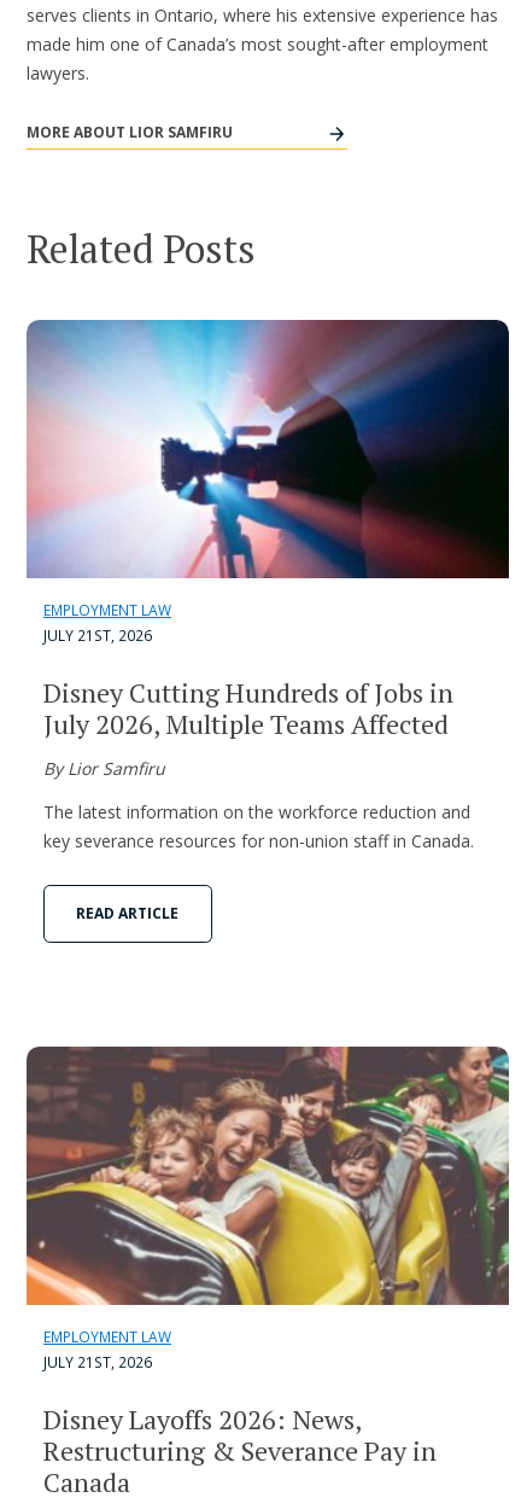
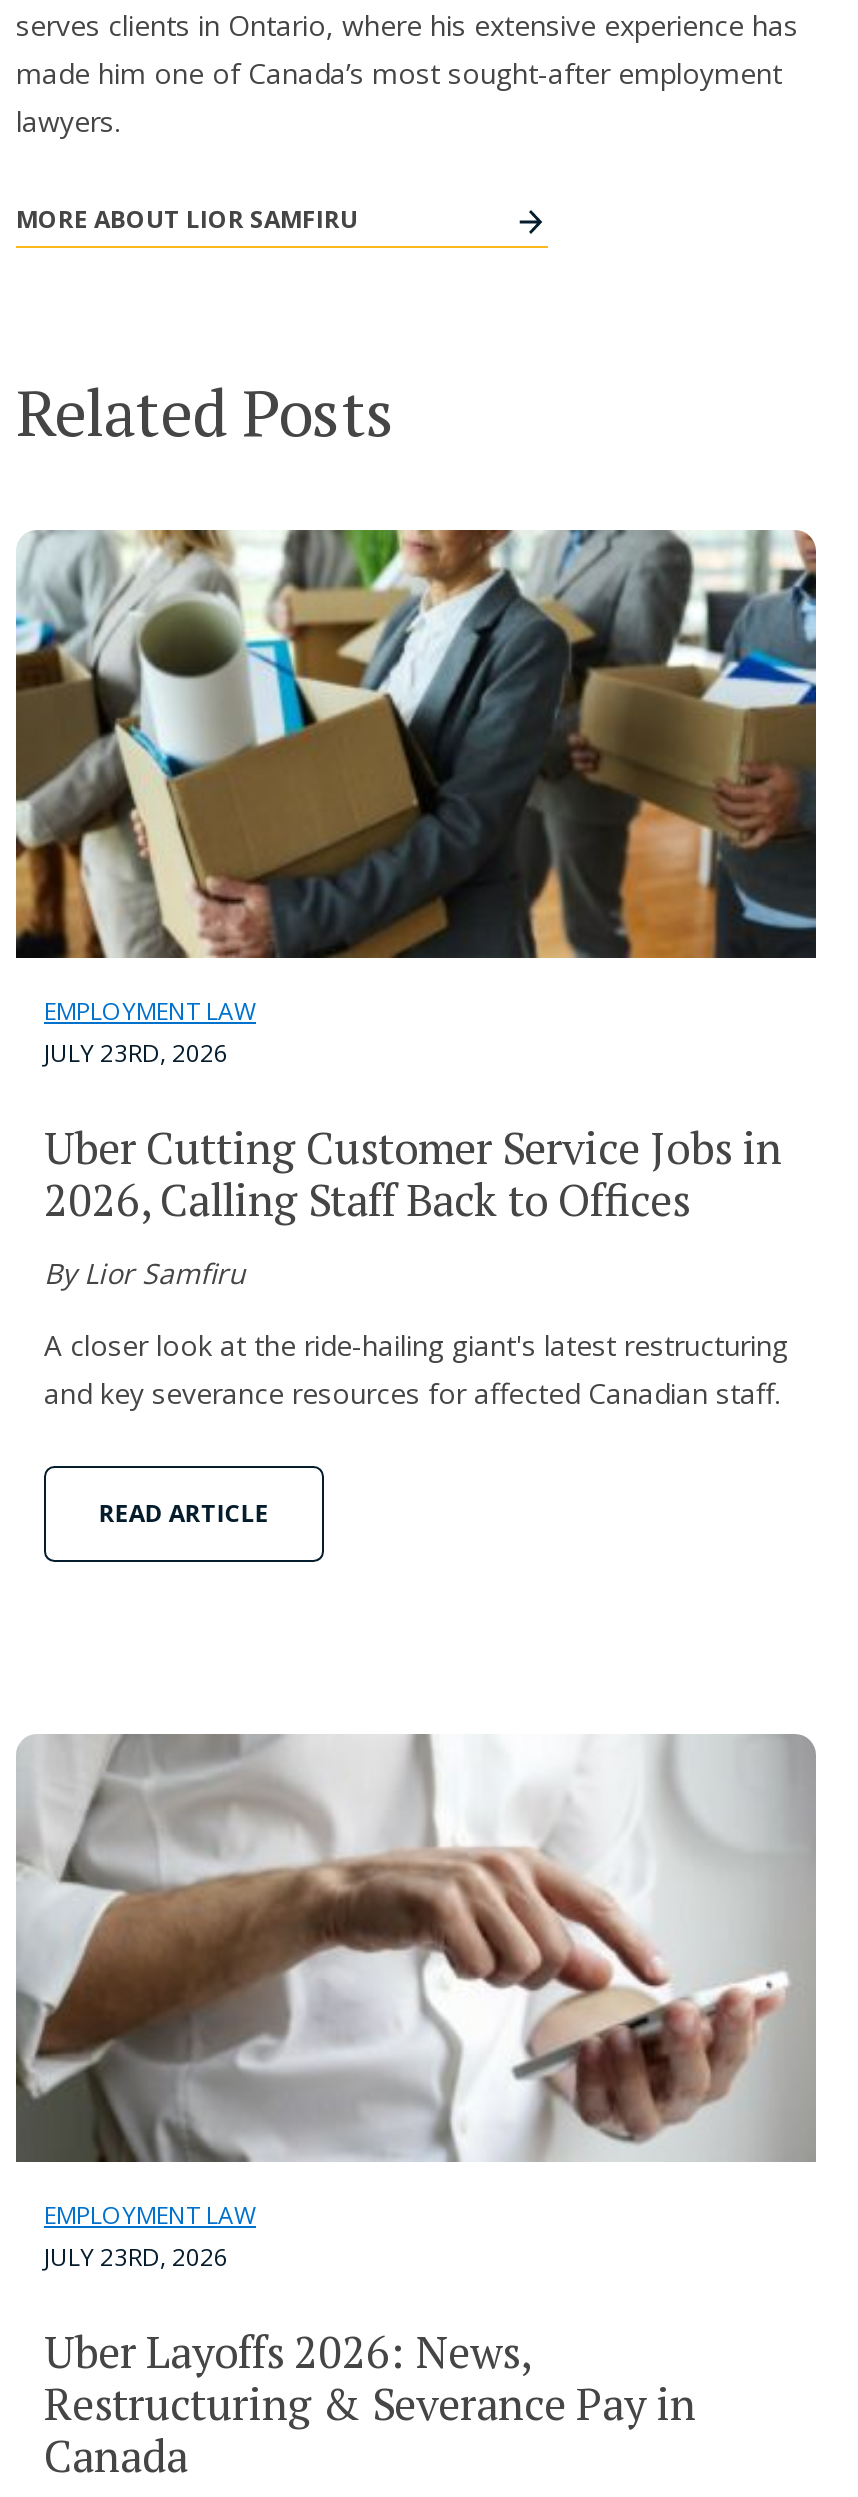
[27,319,510,646] [image] | JULY 21ST, 2026 -> [14,528,818,1070] [image] | JULY 23RD, 2026
[43,675,453,741] Disney Cutting Hundreds of Jobs in | July 2026, Multiple Teams Affected -> [44,1118,782,1228] Uber Cutting Customer Service Jobs in | 2026, Calling Staff Back to Offices
[43,800,474,852] The latest information on the workforce reduction and | key severance resources for non-union staff in Canada. -> [44,1326,788,1412] A closer look at the ride-hailing giant's latest restructuring | and key severance resources for affected Canadian staff.
[25,1045,509,1373] [image] | JULY 21ST, 2026 -> [14,1734,816,2274] [image] | JULY 23RD, 2026
[43,1402,361,1437] Disney Layoffs 2026: News, -> [44,2322,530,2380] Uber Layoffs 2026: News,

